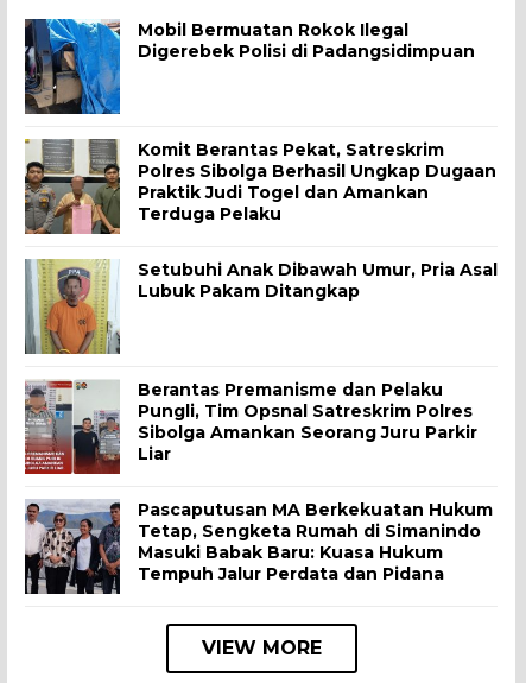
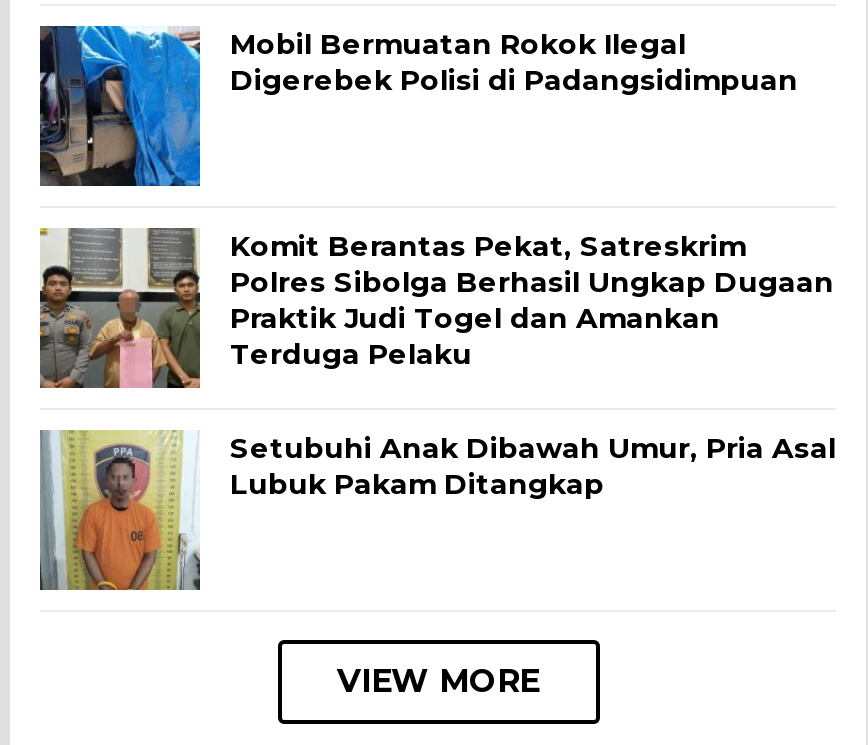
[24,379,493,584] [image] | Berantas Premanisme dan Pelaku | Pungli, Tim Opsnal Satreskrim Polres | Sibolga Amankan Seorang Juru Parkir | Liar | Pascaputusan MA Berkekuatan Hukum | Tetap, Sengketa Rumah di Simanindo | Masuki Babak Baru: Kuasa Hukum | Tempuh Jalur Perdata dan Pidana -> none
[24,500,121,595] [image] -> none

